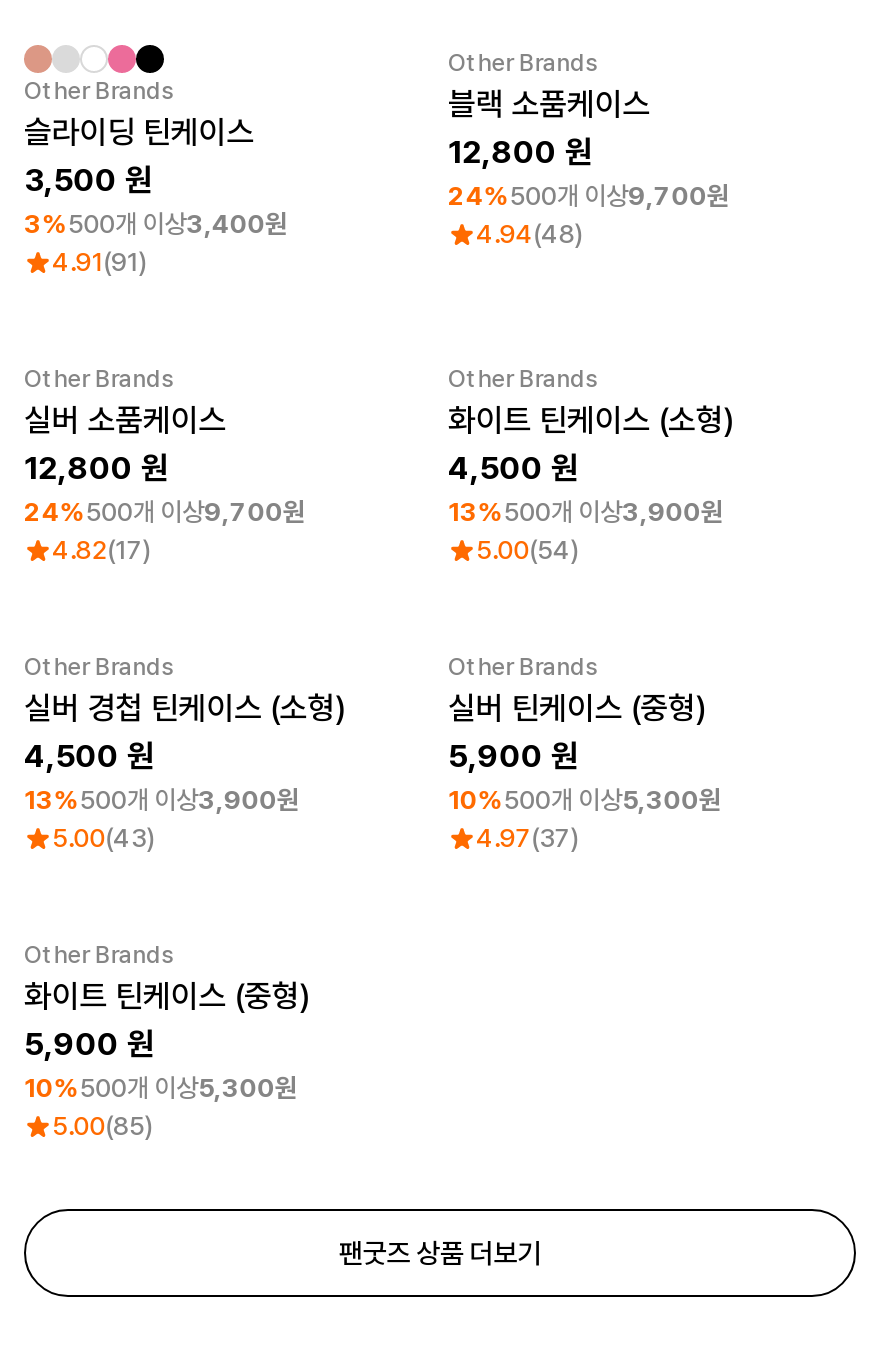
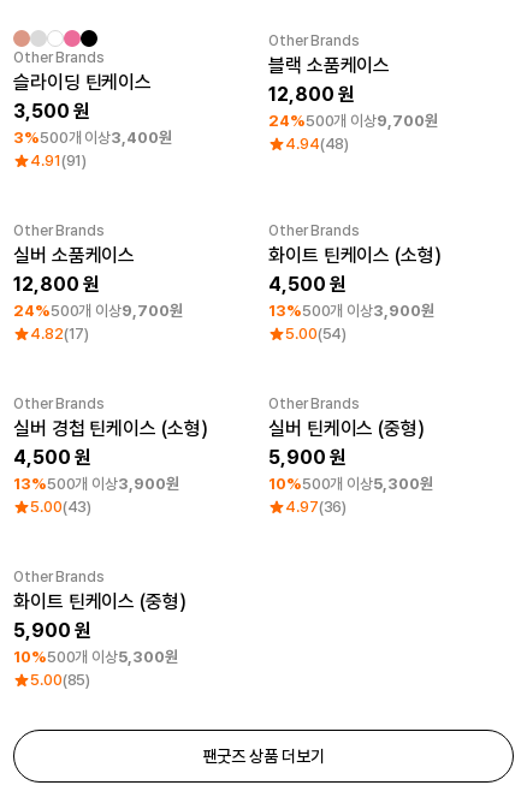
[476,823,578,853] 4.97(37) -> [285,498,347,516] 4.97(36)

